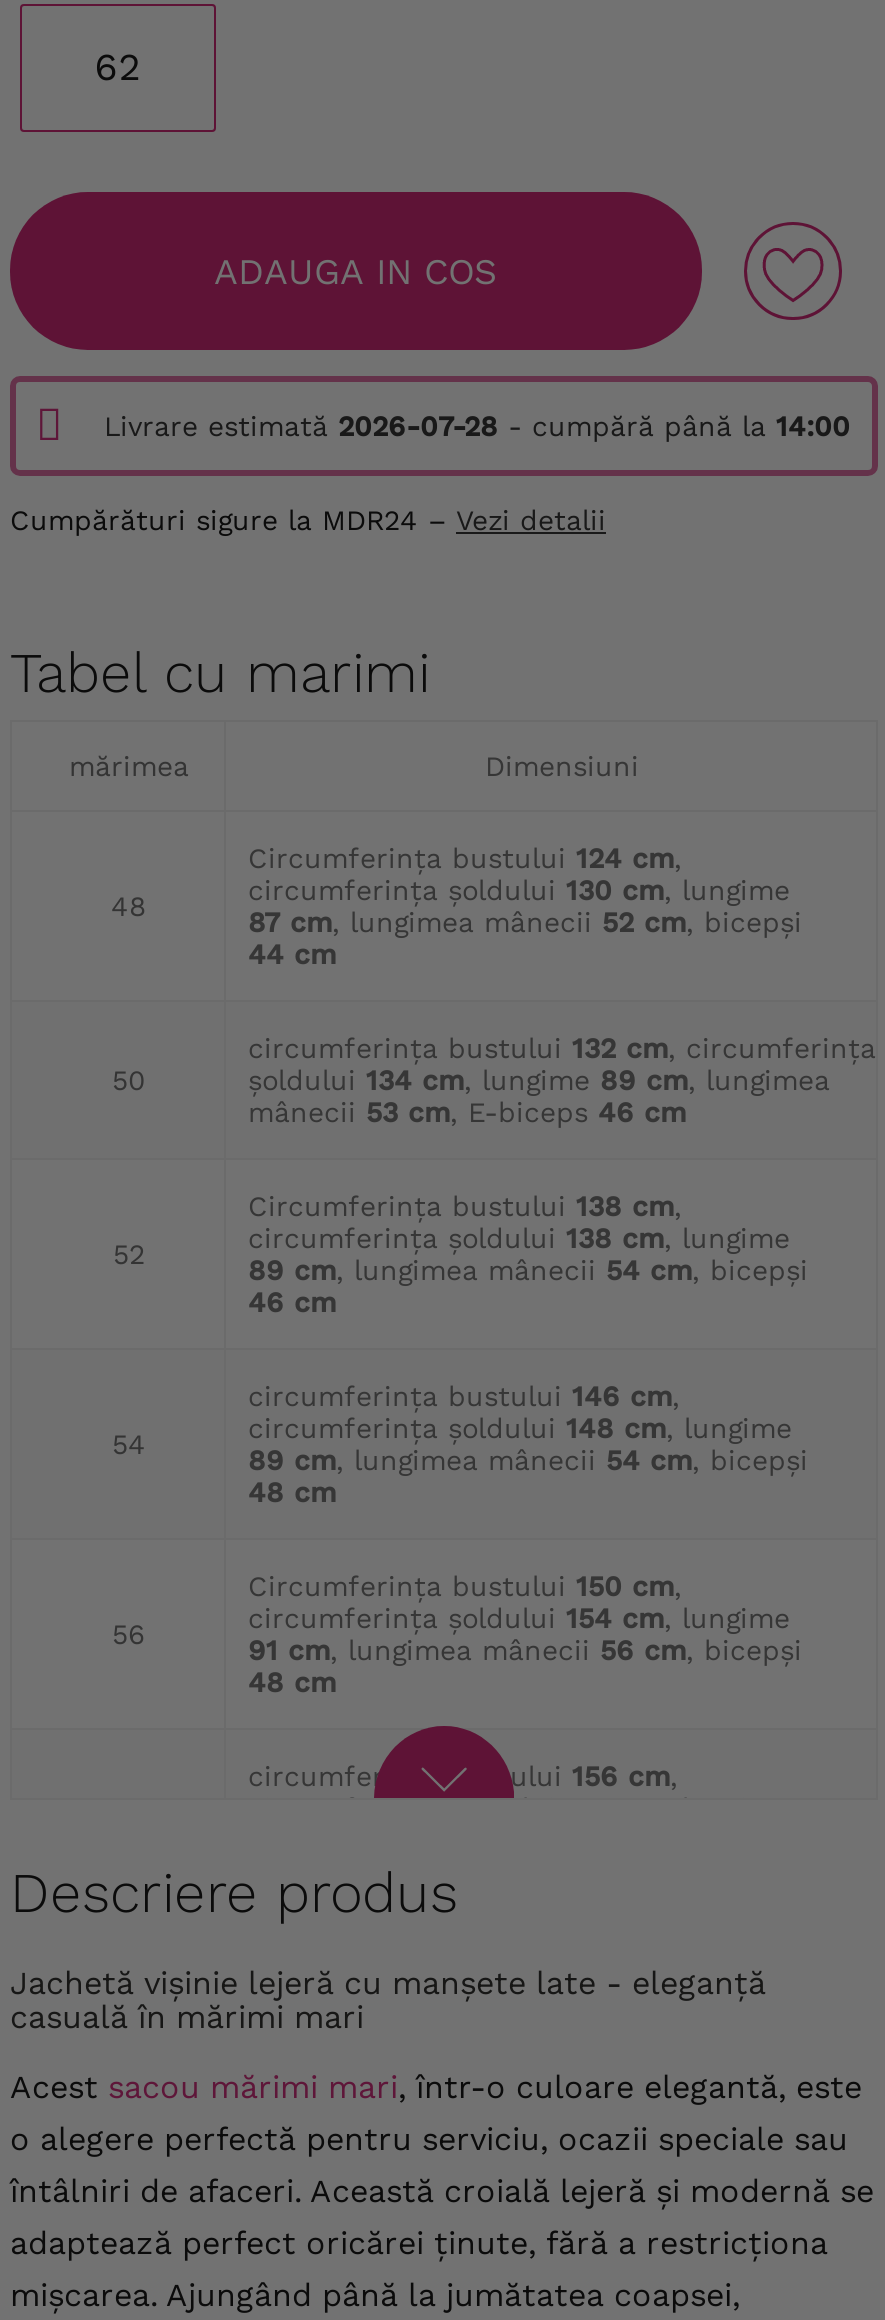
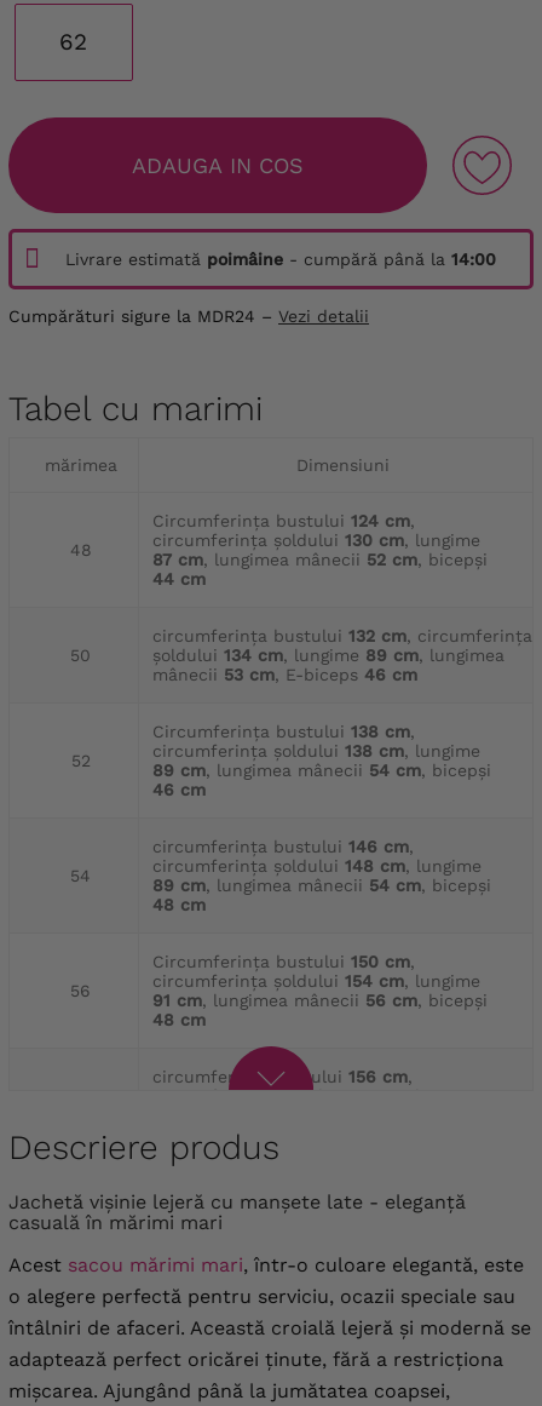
[104,409,850,441] Livrare estimată 2026-07-28 - cumpără până la 14:00 -> [65,249,496,268] Livrare estimată poimâine - cumpără până la 14:00

